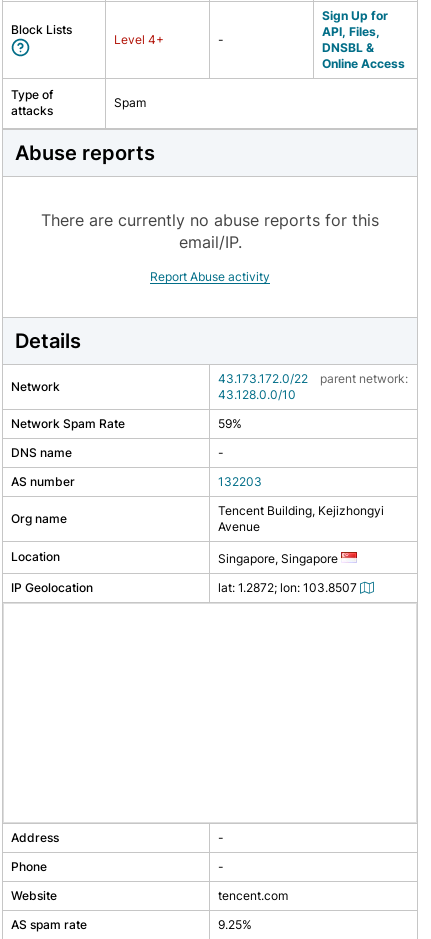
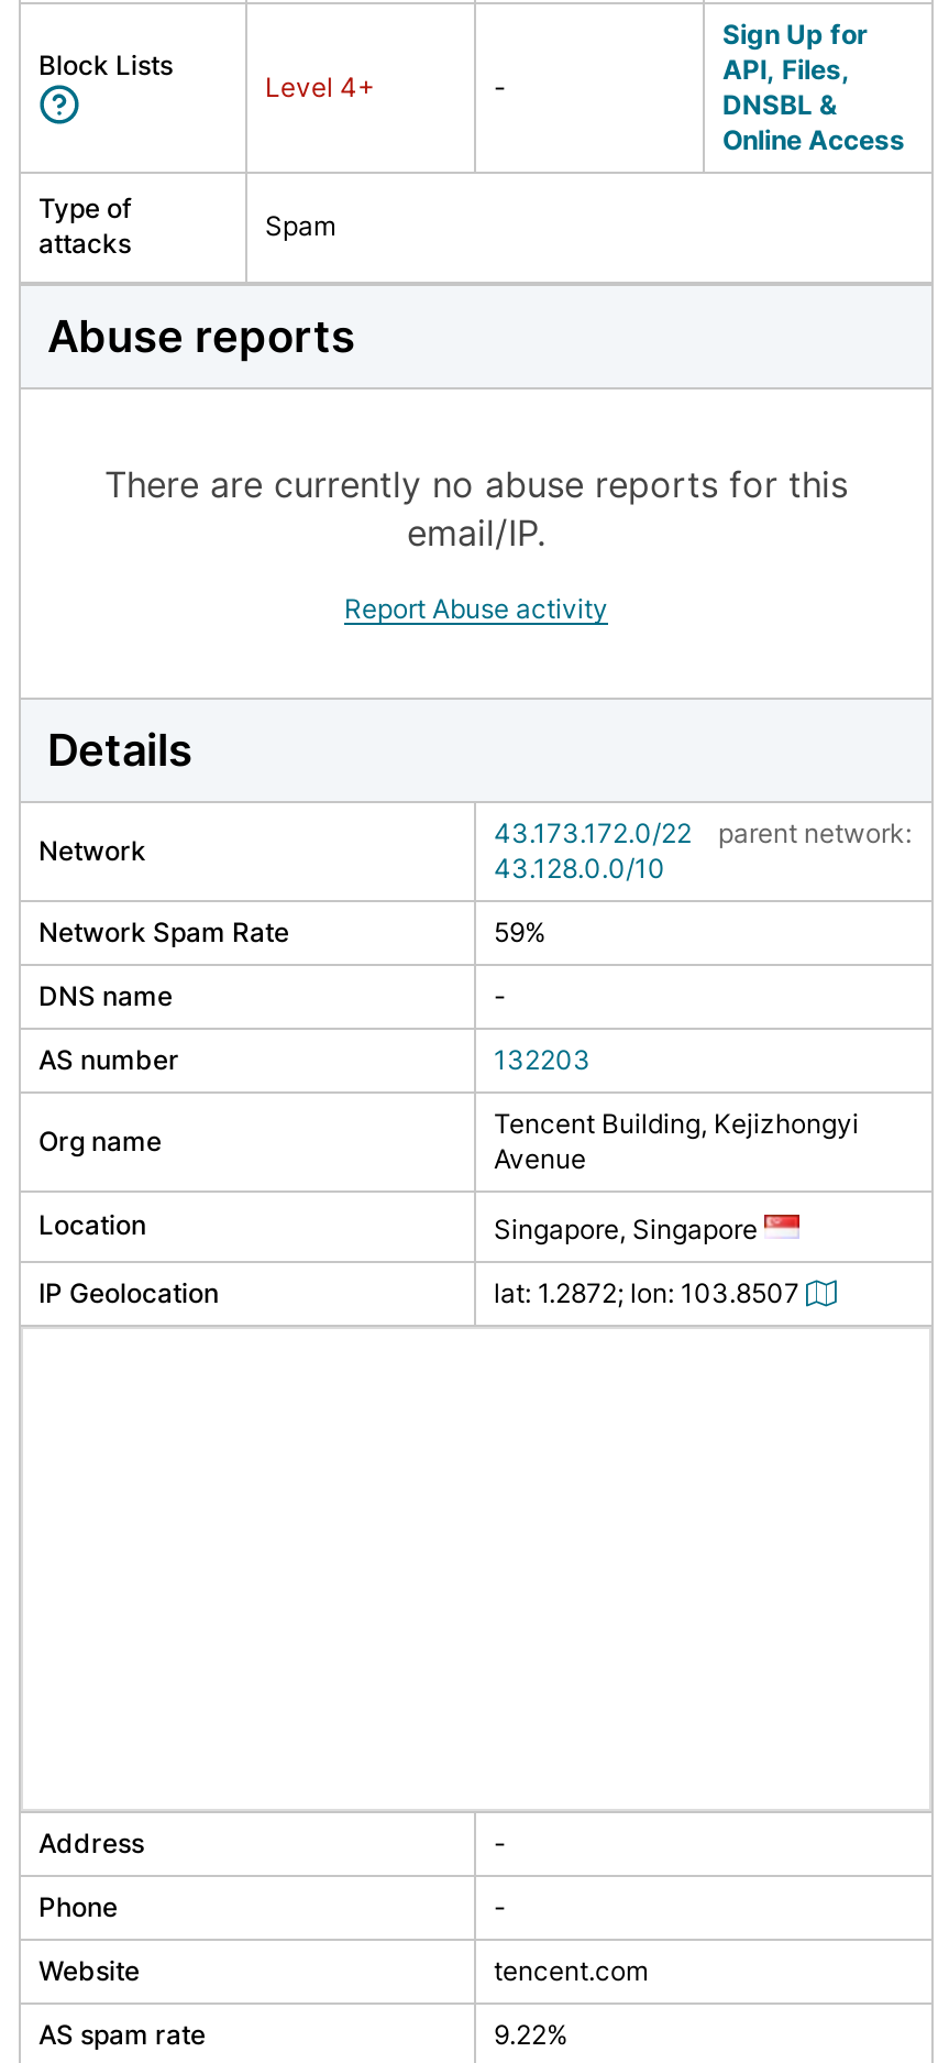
[218,917,252,932] 9.25% -> [494,2018,569,2051] 9.22%

